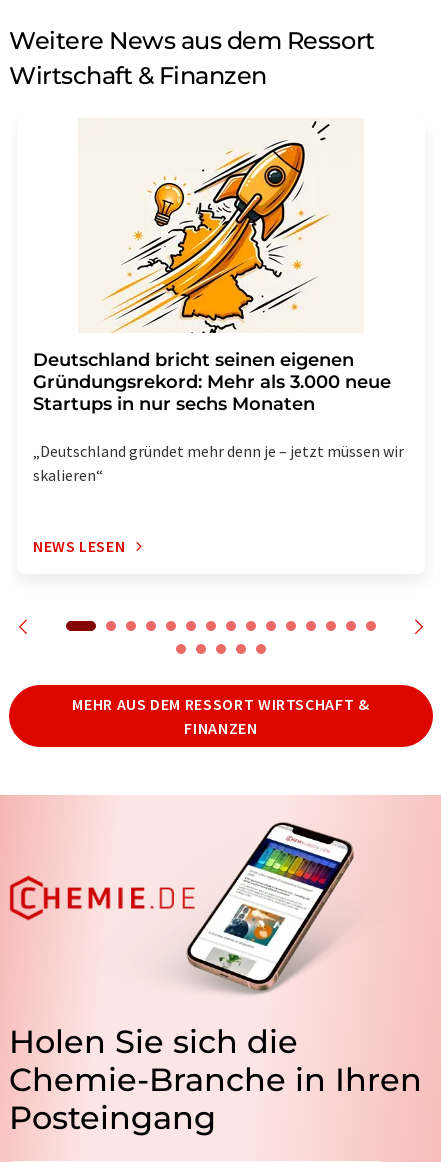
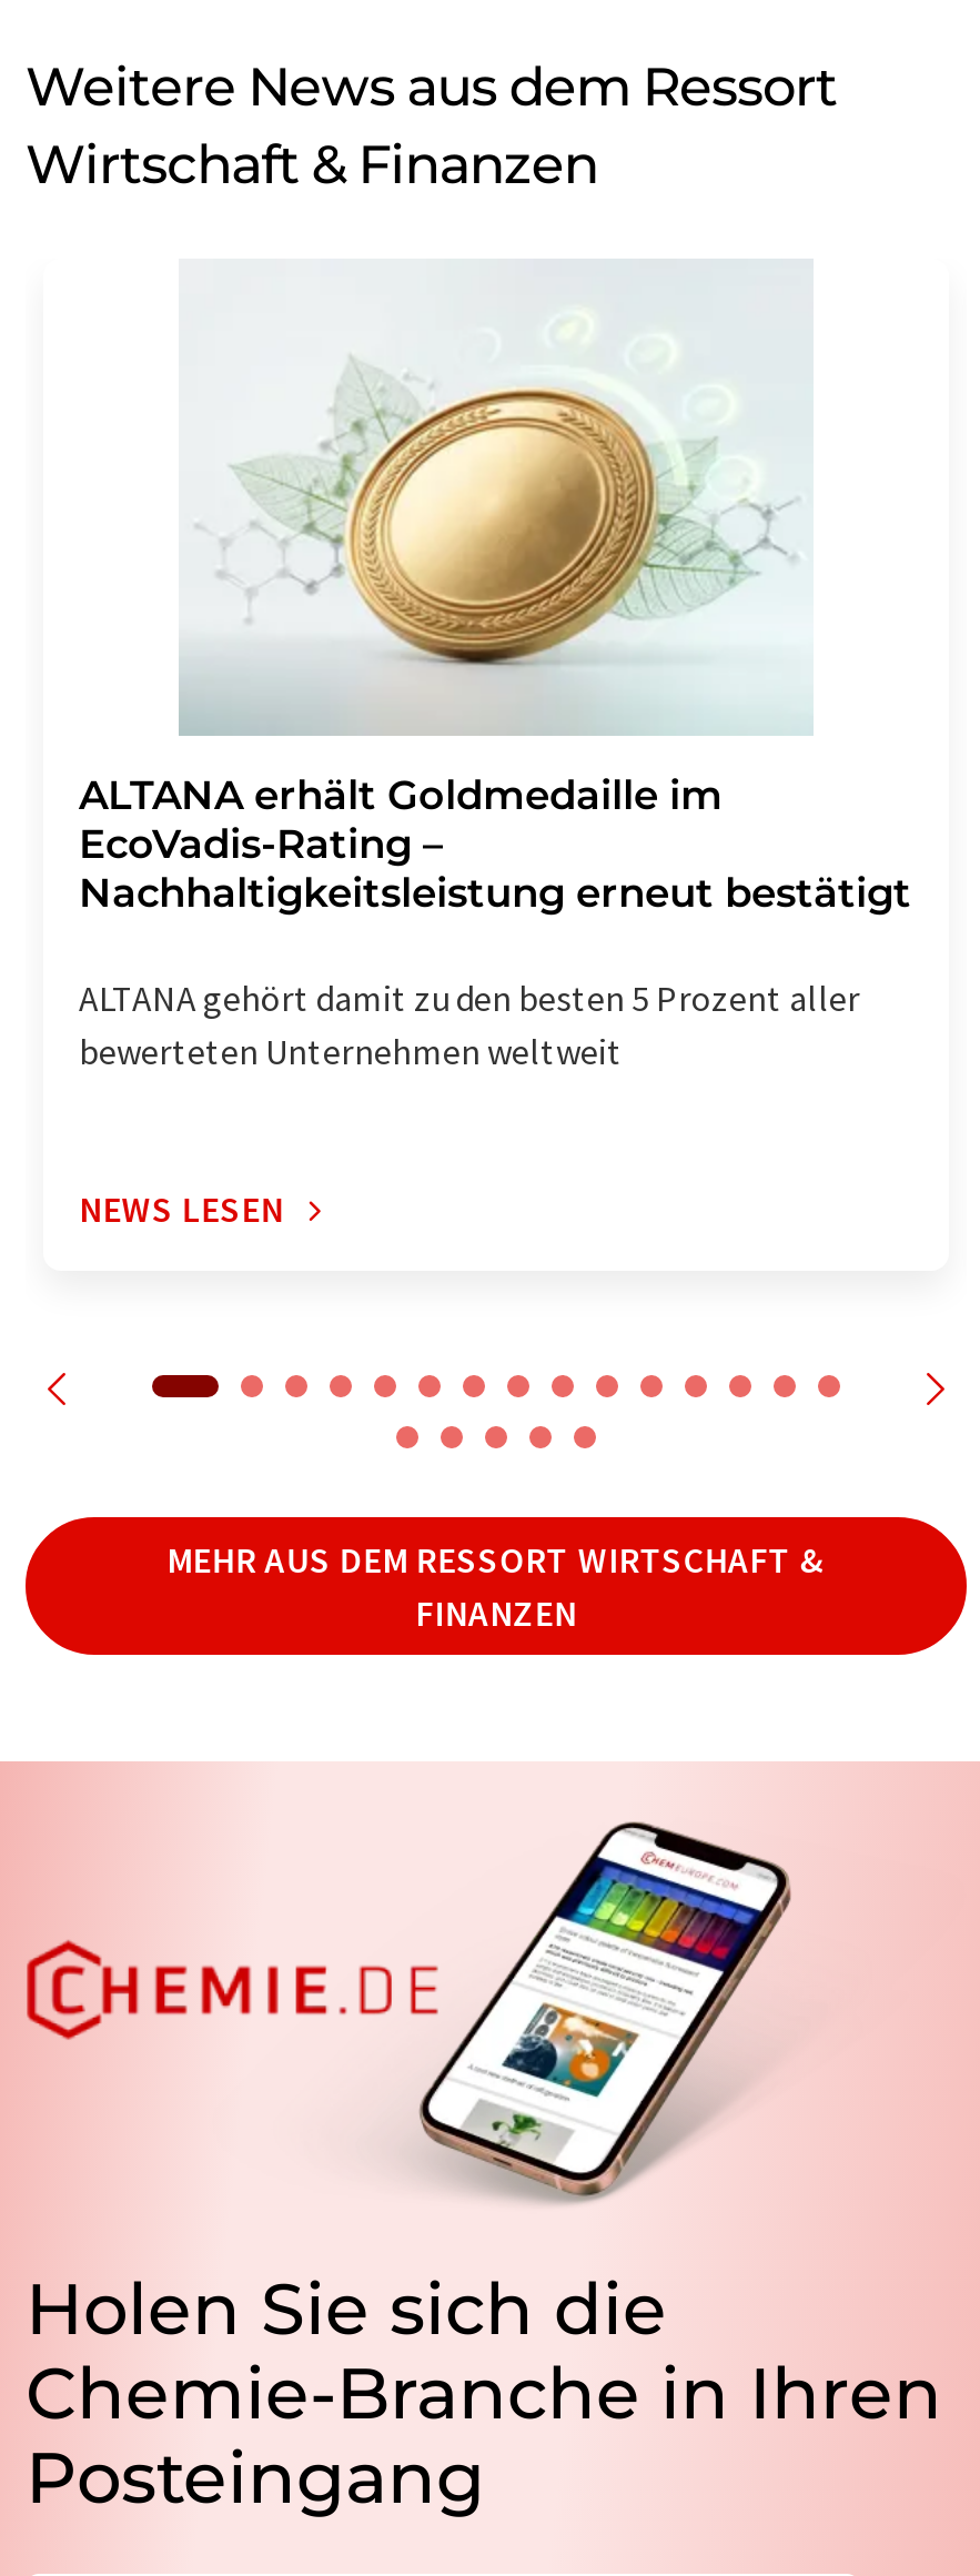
[33,121,391,415] [image] | Deutschland bricht seinen eigenen | Gründungsrekord: Mehr als 3.000 neue | Startups in nur sechs Monaten -> [79,267,911,918] [image] | ALTANA erhält Goldmedaille im | EcoVadis-Rating – | Nachhaltigkeitsleistung erneut bestätigt
[33,441,404,485] „Deutschland gründet mehr denn je – jetzt müssen wir | skalieren“ -> [79,976,860,1073] ALTANA gehört damit zu den besten 5 Prozent aller | bewerteten Unternehmen weltweit

